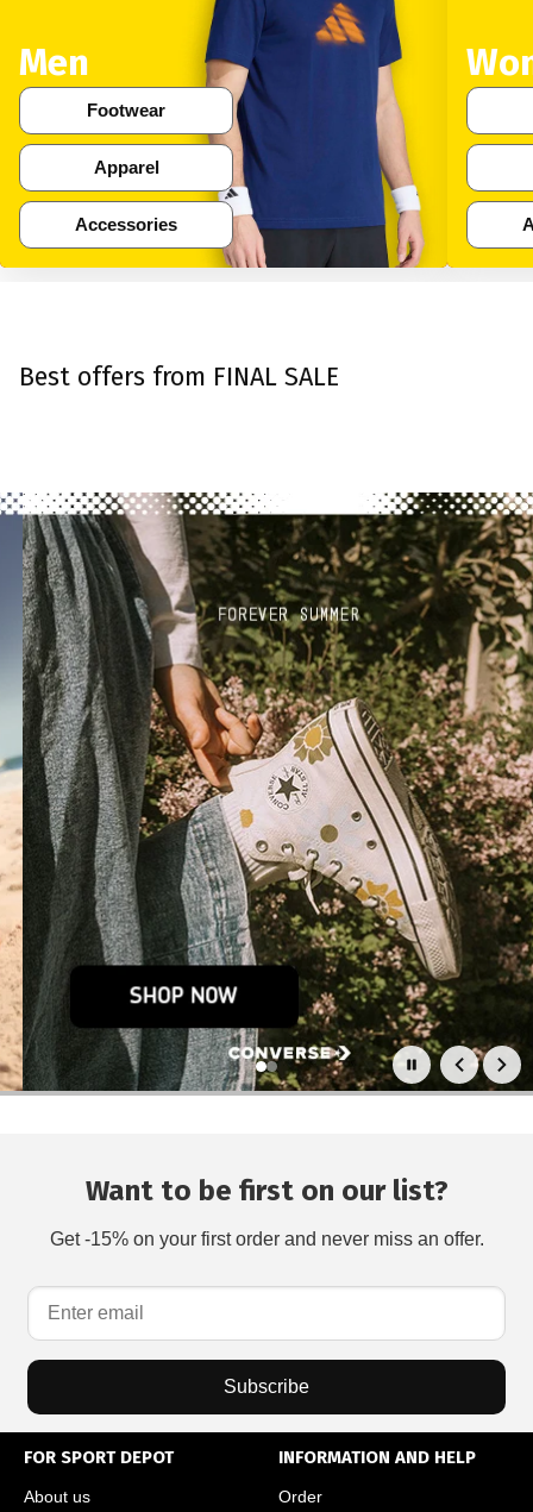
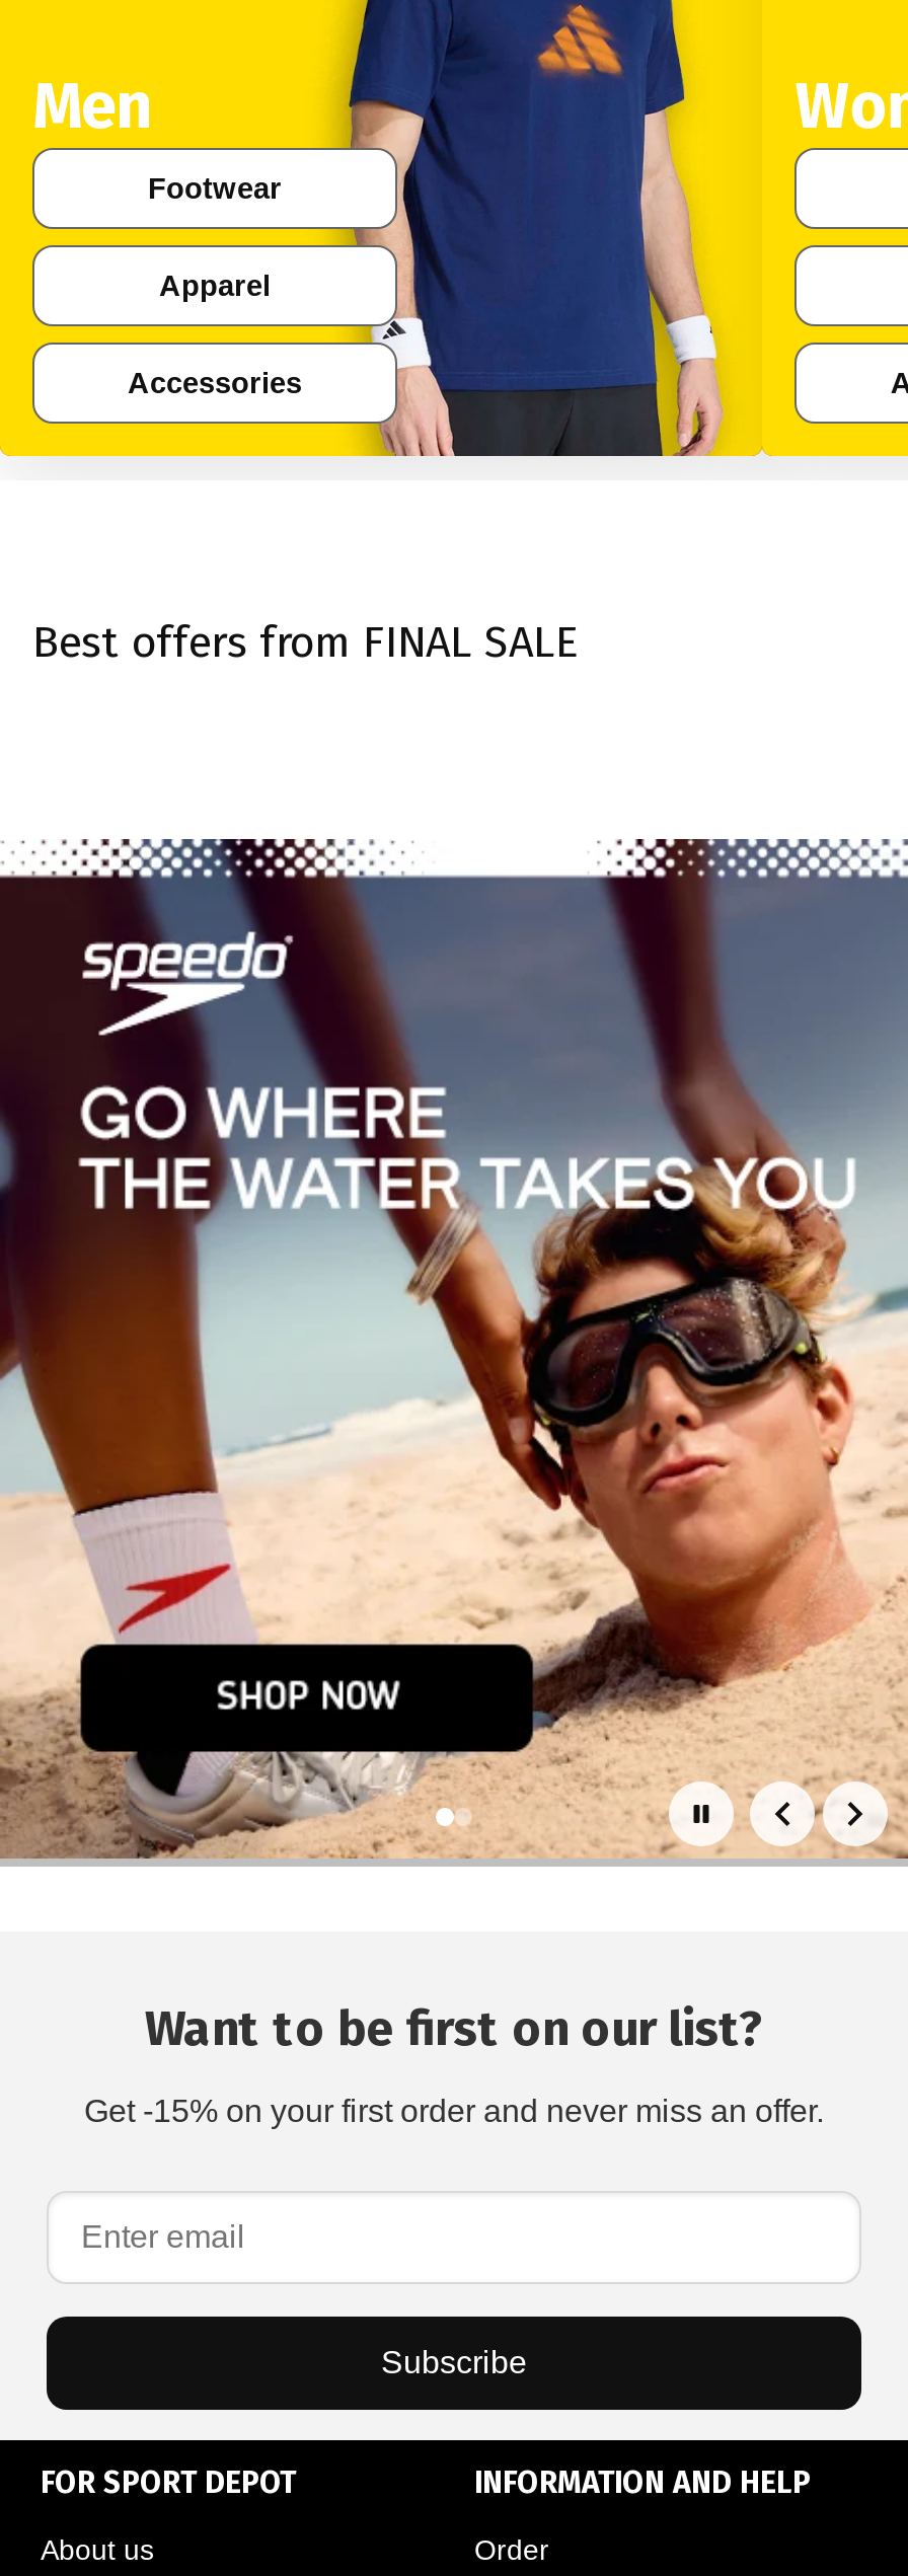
[4,491,529,1092] [image] -> [6,837,902,1859] [image]

